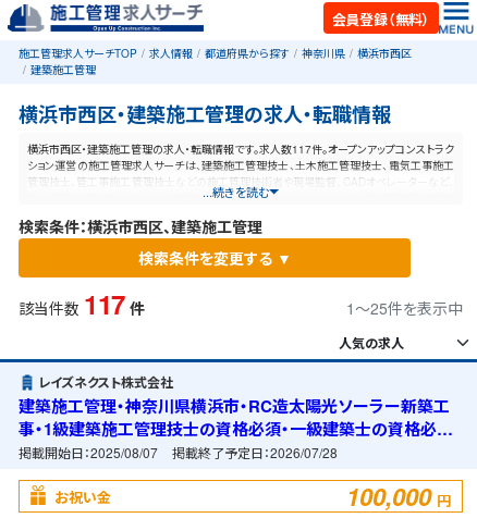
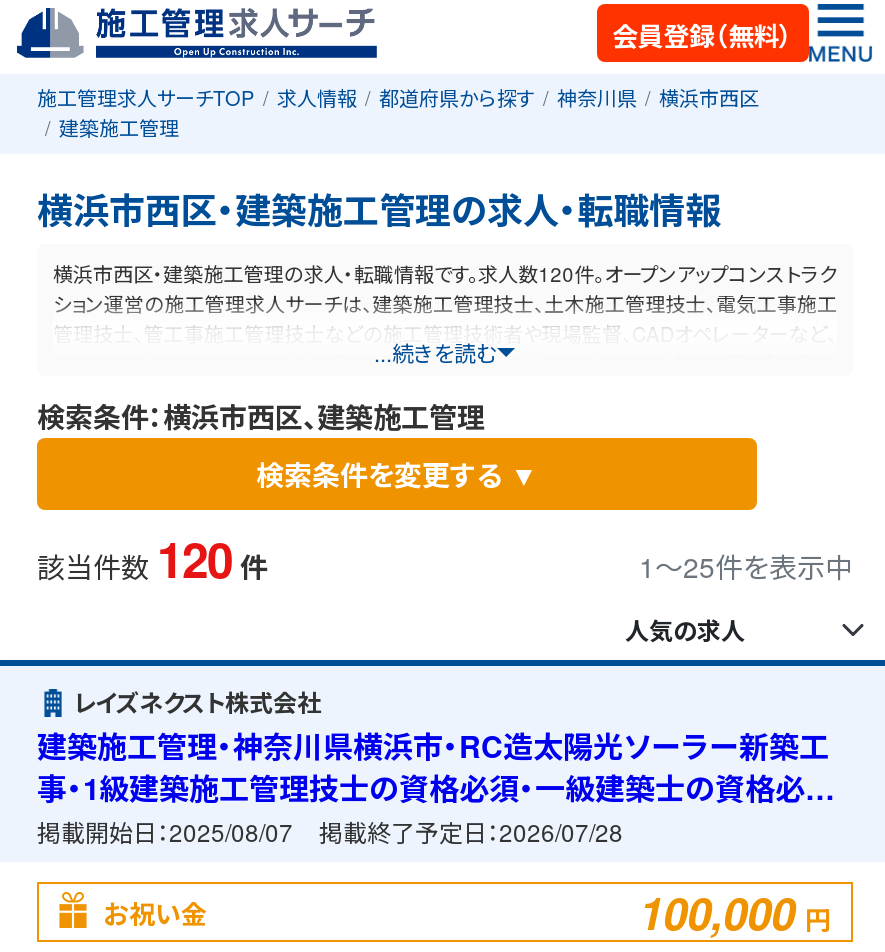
[27,141,454,157] 横浜市西区・建築施工管理の求人・転職情報です。求人数117件。オープンアップコンストラク -> [53,260,837,288] 横浜市西区・建築施工管理の求人・転職情報です。求人数120件。オープンアップコンストラク
[19,285,144,322] 該当件数 117 件 -> [37,524,268,592] 該当件数 120 件

